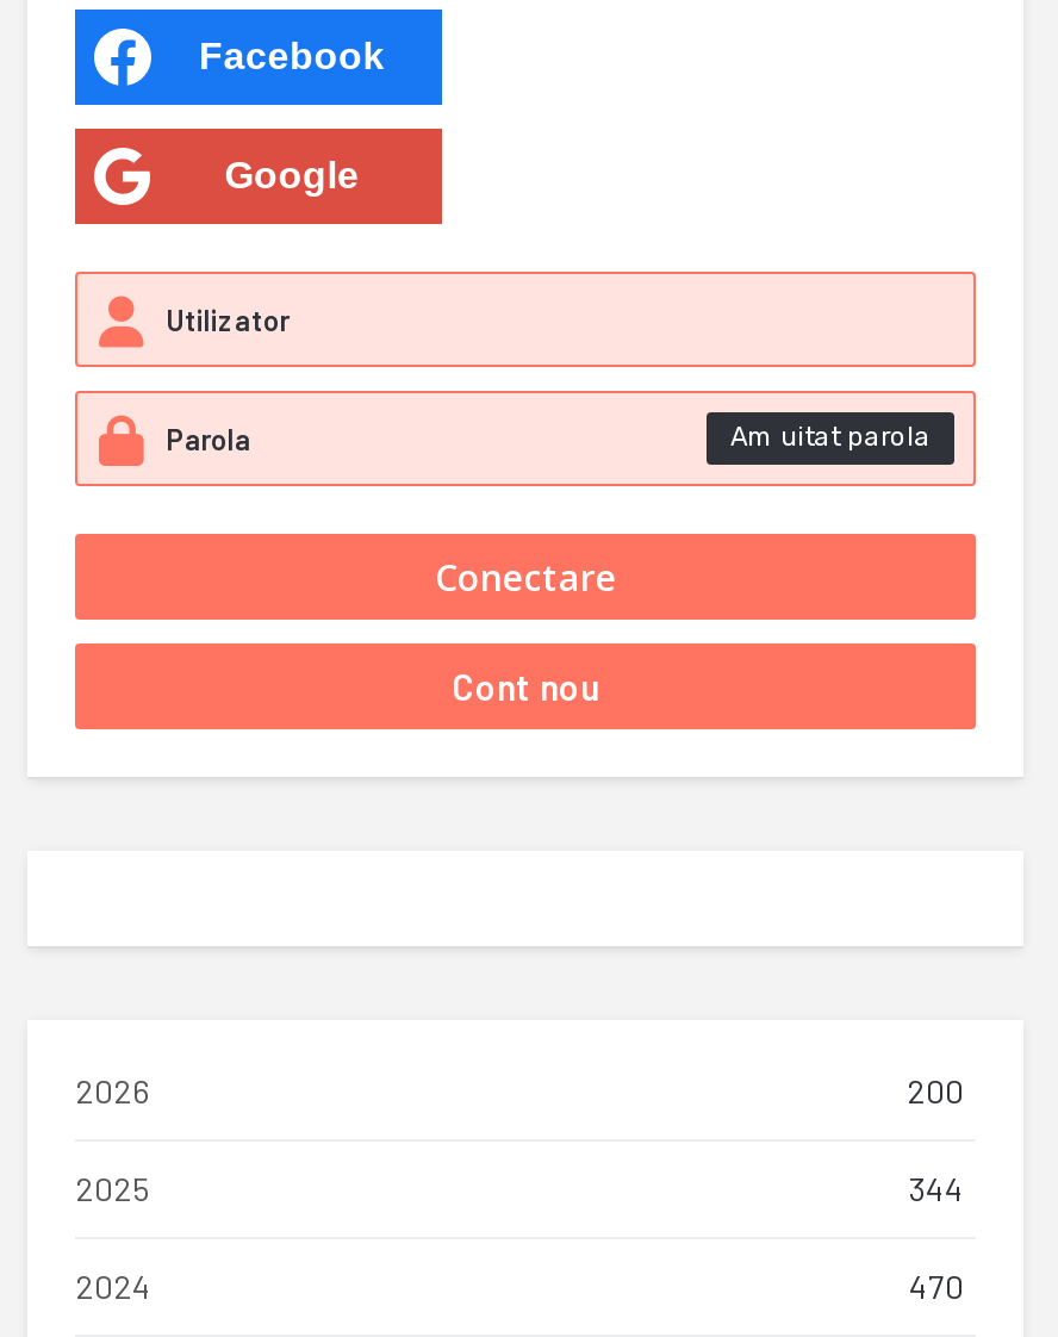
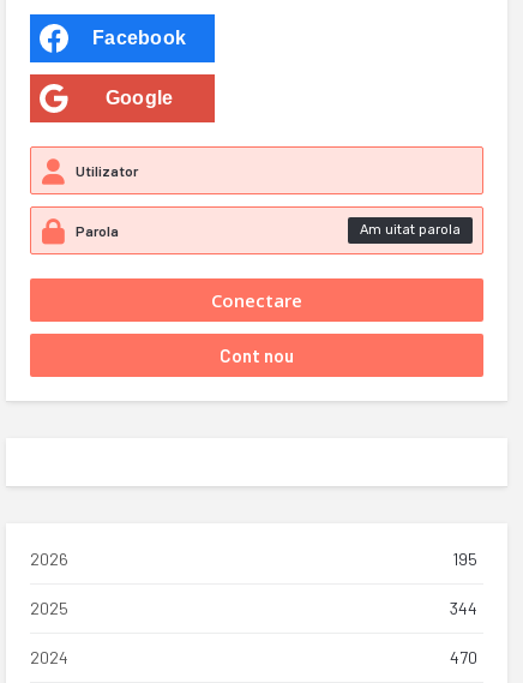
[907,1070,964,1111] 200 -> [452,549,477,569] 195

